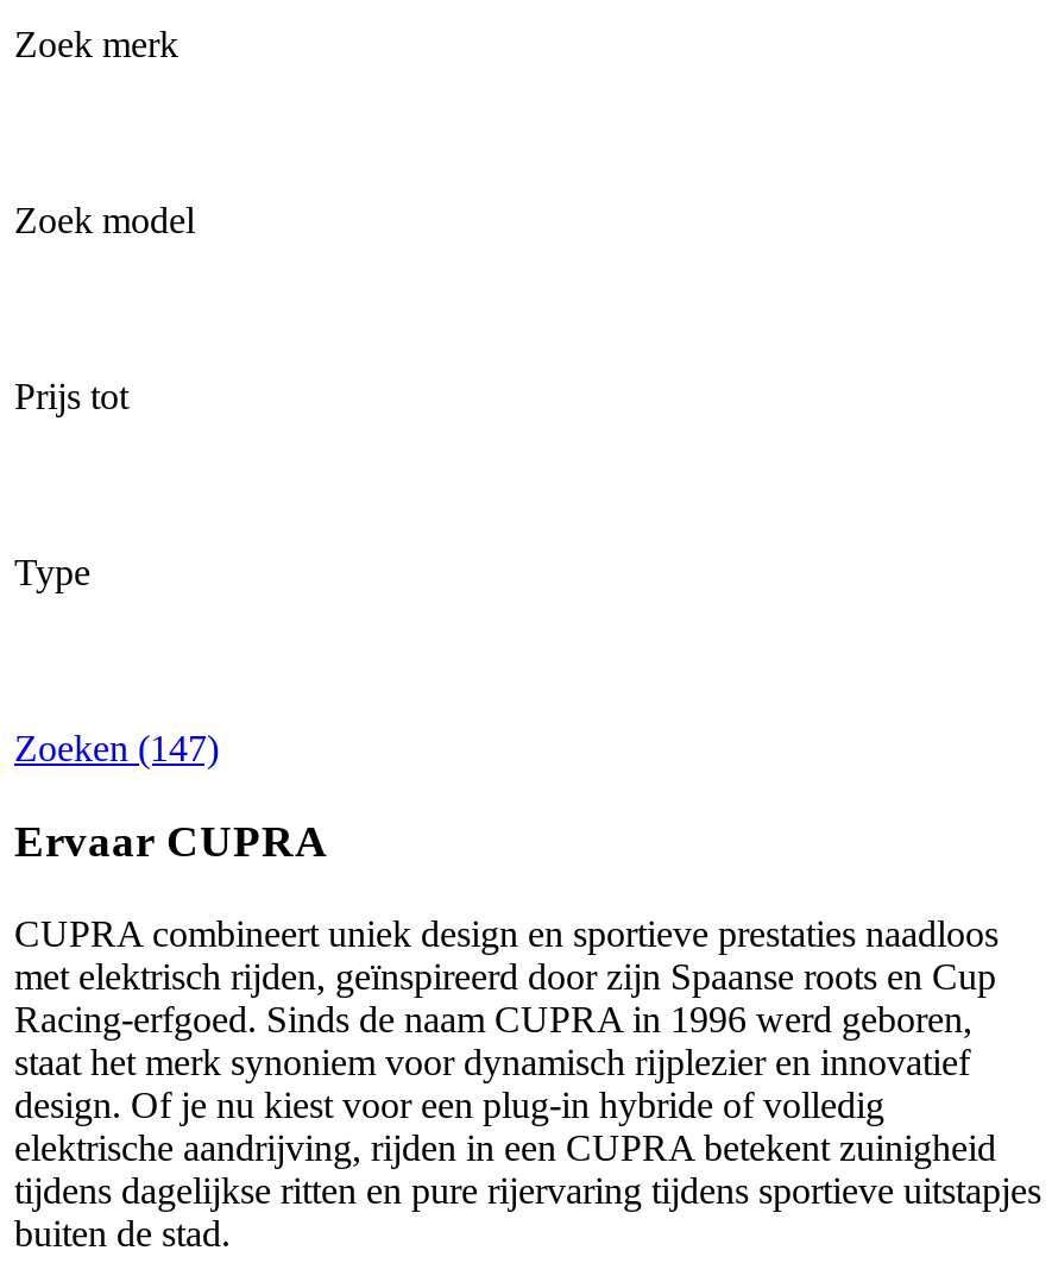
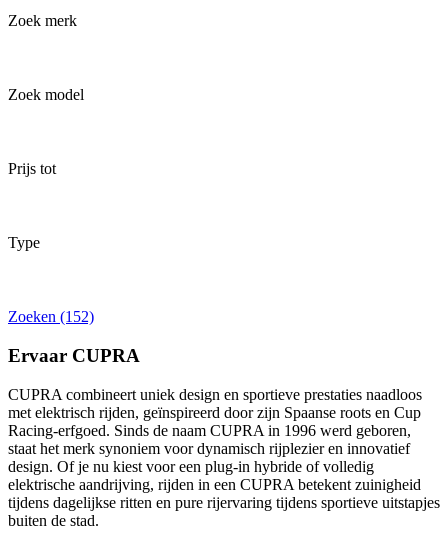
[14,729,219,769] Zoeken (147) -> [8,308,94,325] Zoeken (152)

